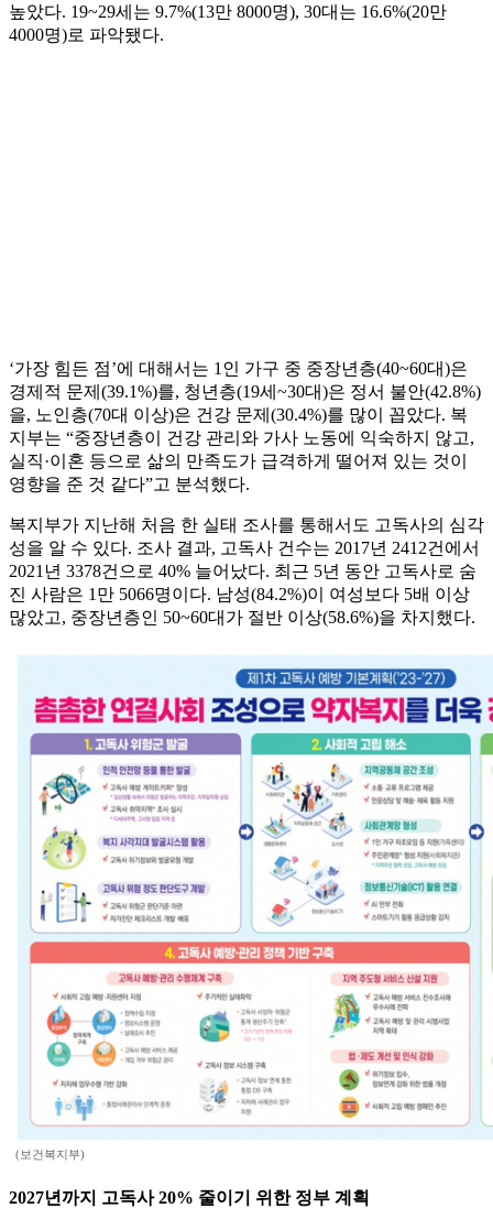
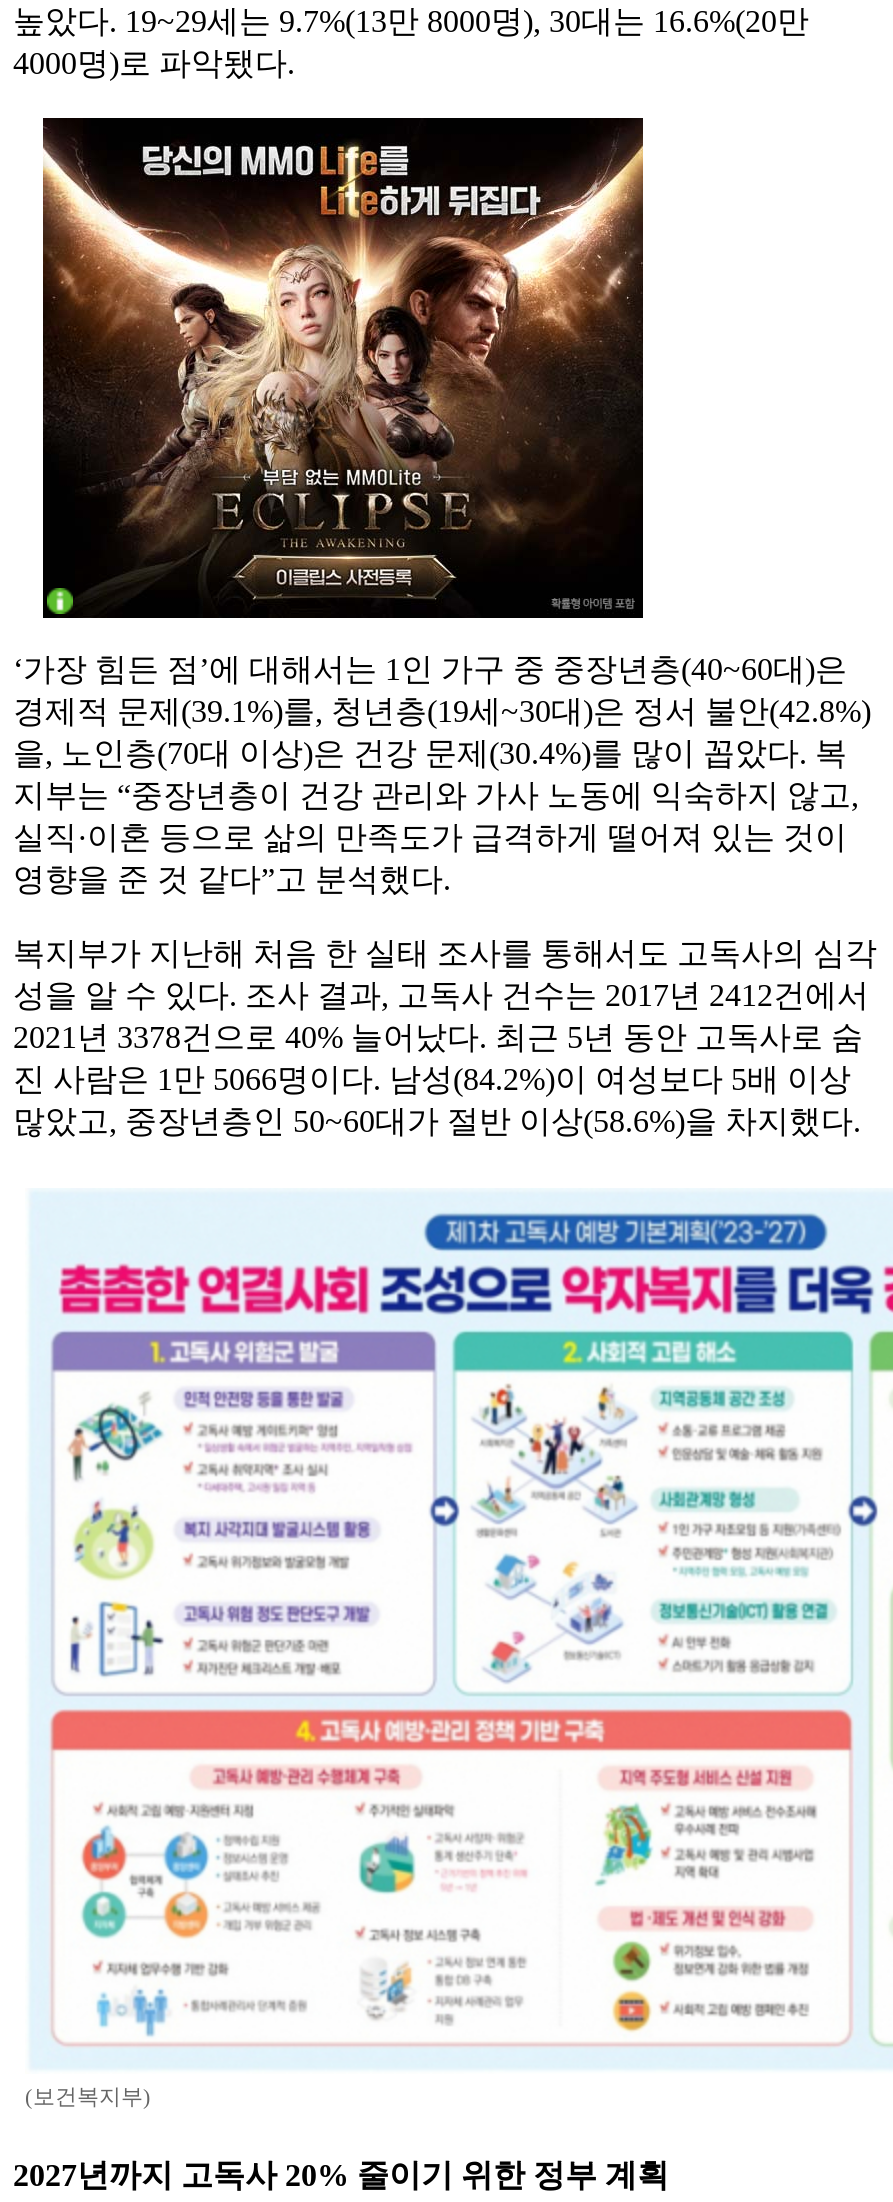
none -> [41,116,645,620] [image]

